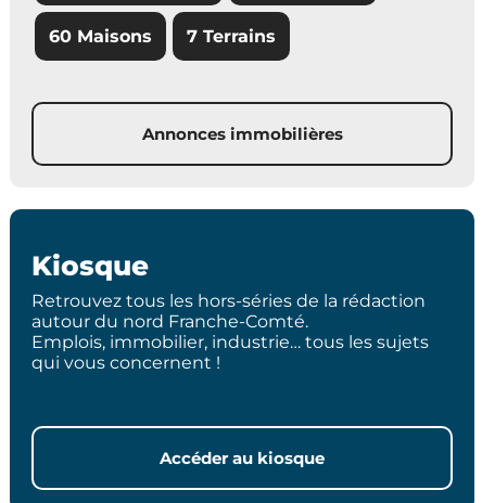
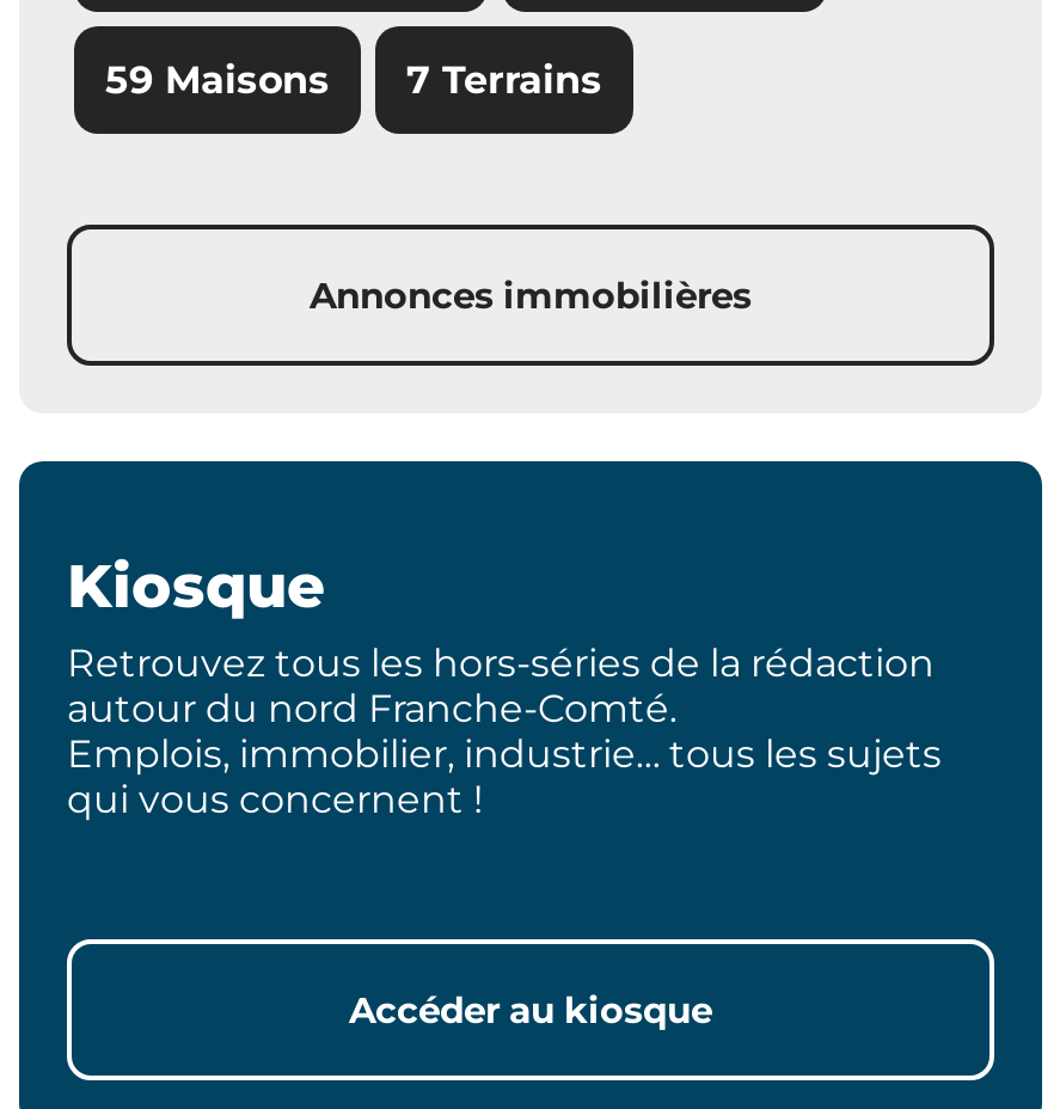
[49,26,276,46] 60 Maisons 7 Terrains -> [105,57,602,102] 59 Maisons 7 Terrains

